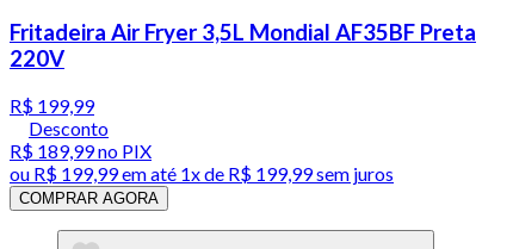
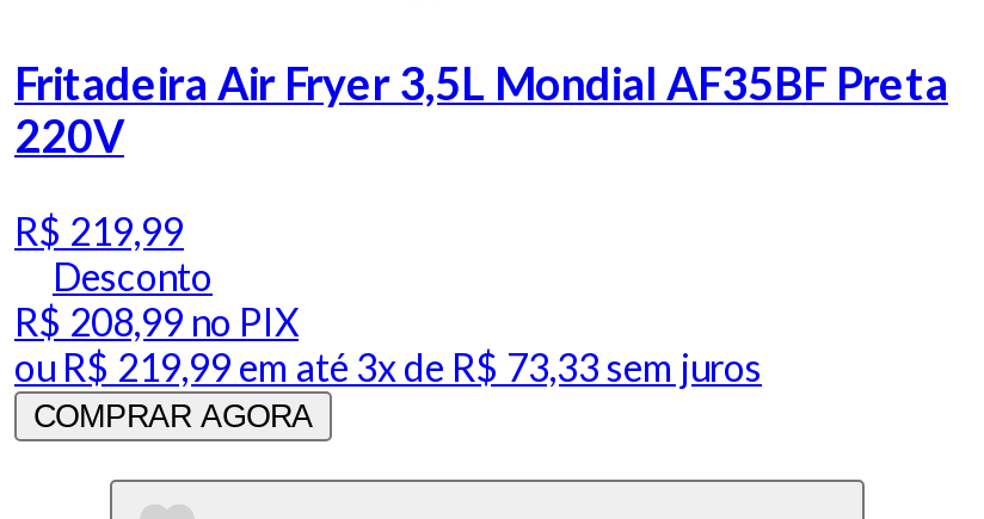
[10,94,94,116] R$ 199,99 -> [14,208,184,253] R$ 219,99
[10,139,152,162] R$ 189,99 no PIX -> [14,299,299,344] R$ 208,99 no PIX
[10,162,394,184] ou R$ 199,99 em até 1x de R$ 199,99 sem juros -> [14,344,762,389] ou R$ 219,99 em até 3x de R$ 73,33 sem juros

